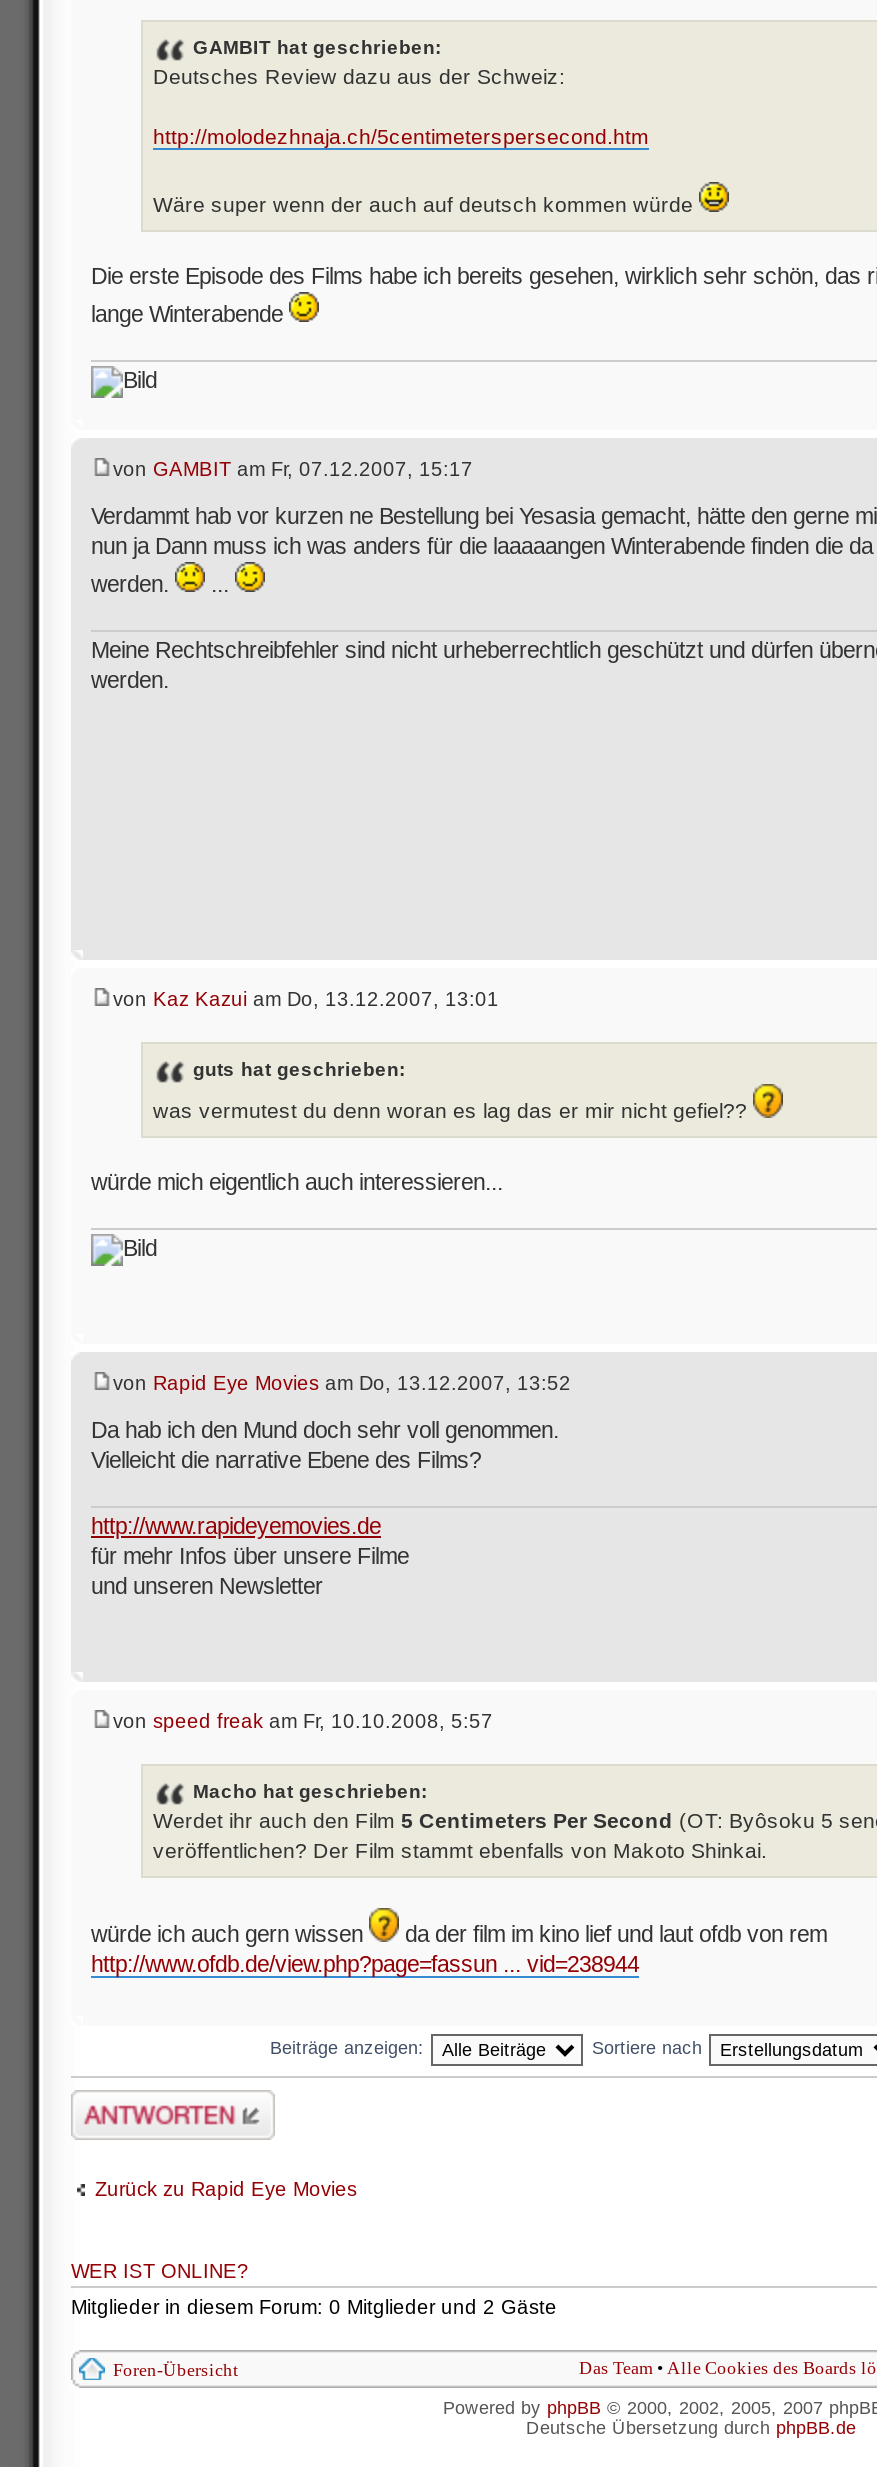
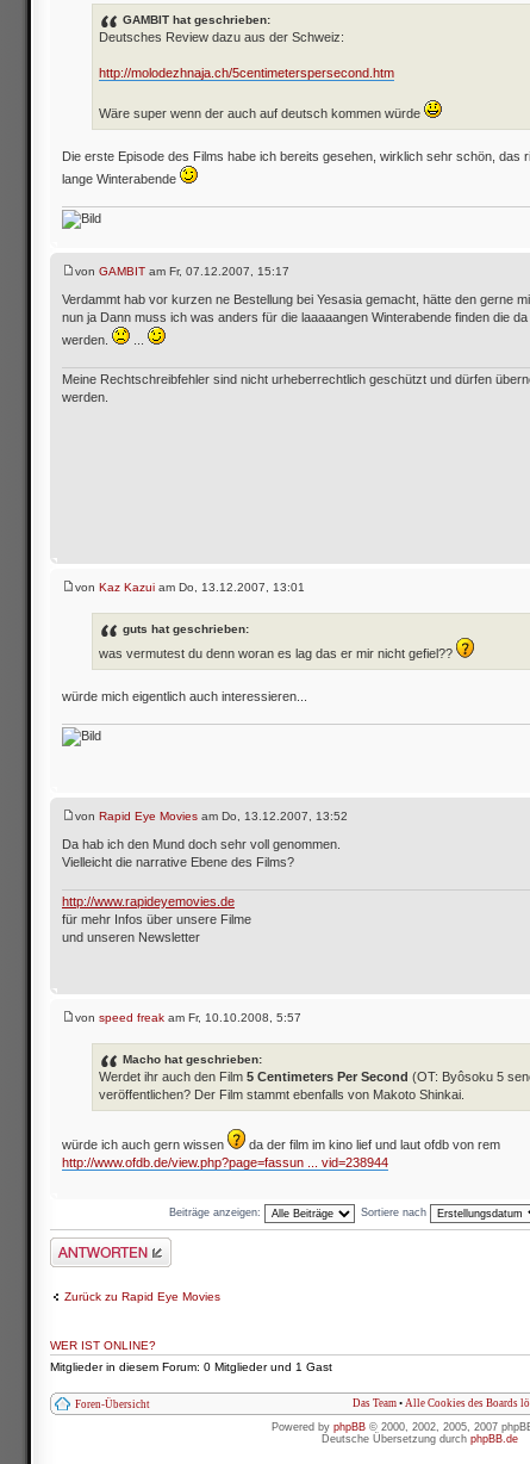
[71,2296,557,2318] Mitglieder in diesem Forum: 0 Mitglieder und 2 Gäste -> [50,1360,332,1374] Mitglieder in diesem Forum: 0 Mitglieder und 1 Gast

